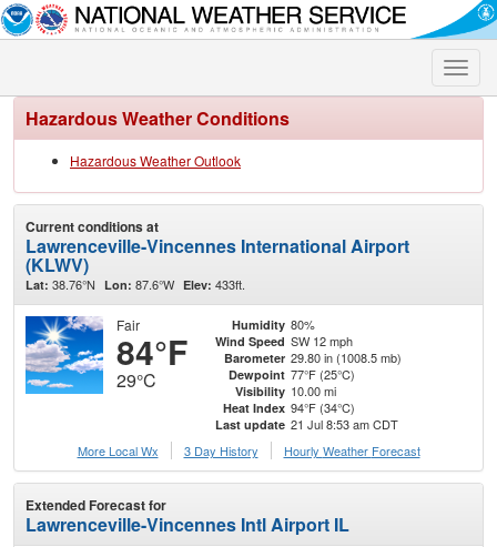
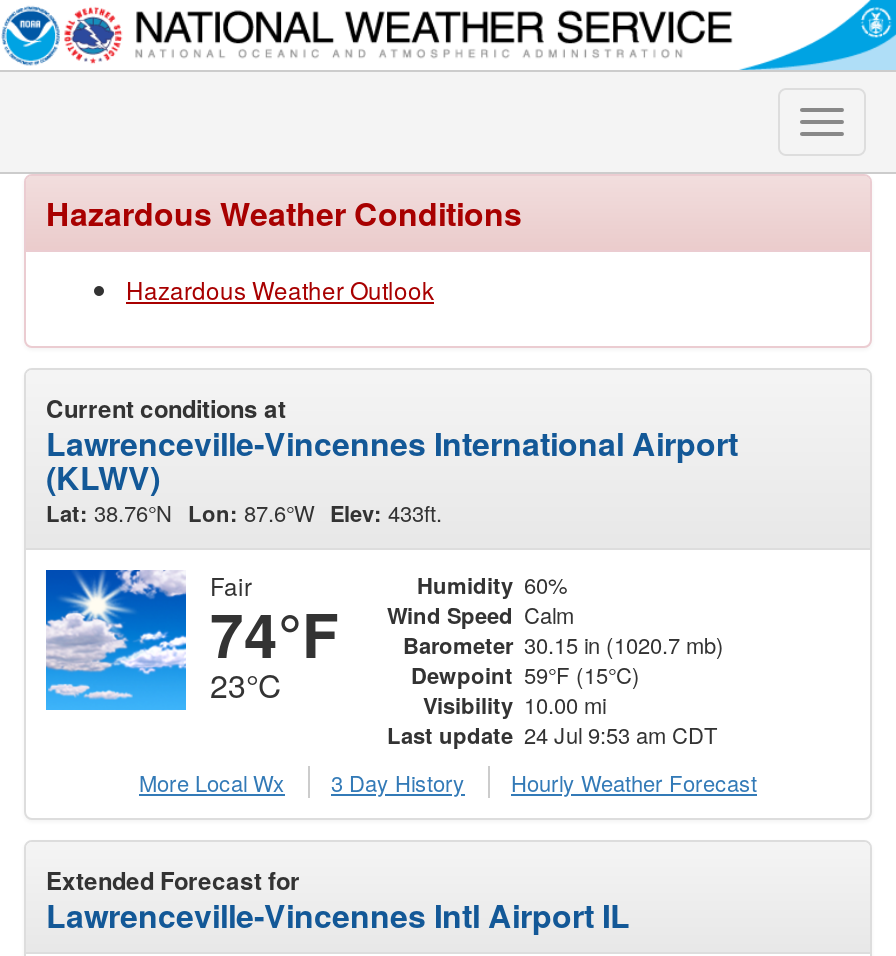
[215,315,402,383] Humidity 80% | Wind Speed SW 12 mph | Barometer 29.80 in (1008.5 mb) | Dewpoint 77°F (25°C) -> [387,568,724,690] Humidity 60% | Wind Speed Calm | Barometer 30.15 in (1020.7 mb) | Dewpoint 59°F (15°C)
[116,328,187,393] 84°F | 29°C -> [210,590,338,708] 74°F | 23°C
[215,399,398,433] Heat Index 94°F (34°C) | Last update 21 Jul 8:53 am CDT -> [387,718,718,750] Last update 24 Jul 9:53 am CDT

